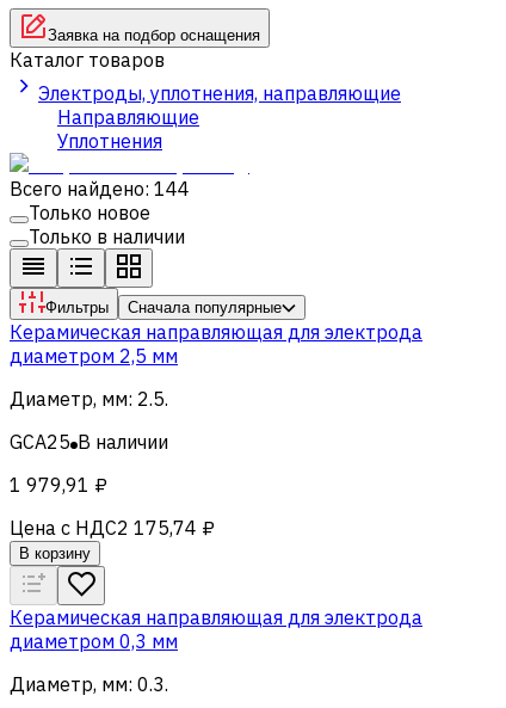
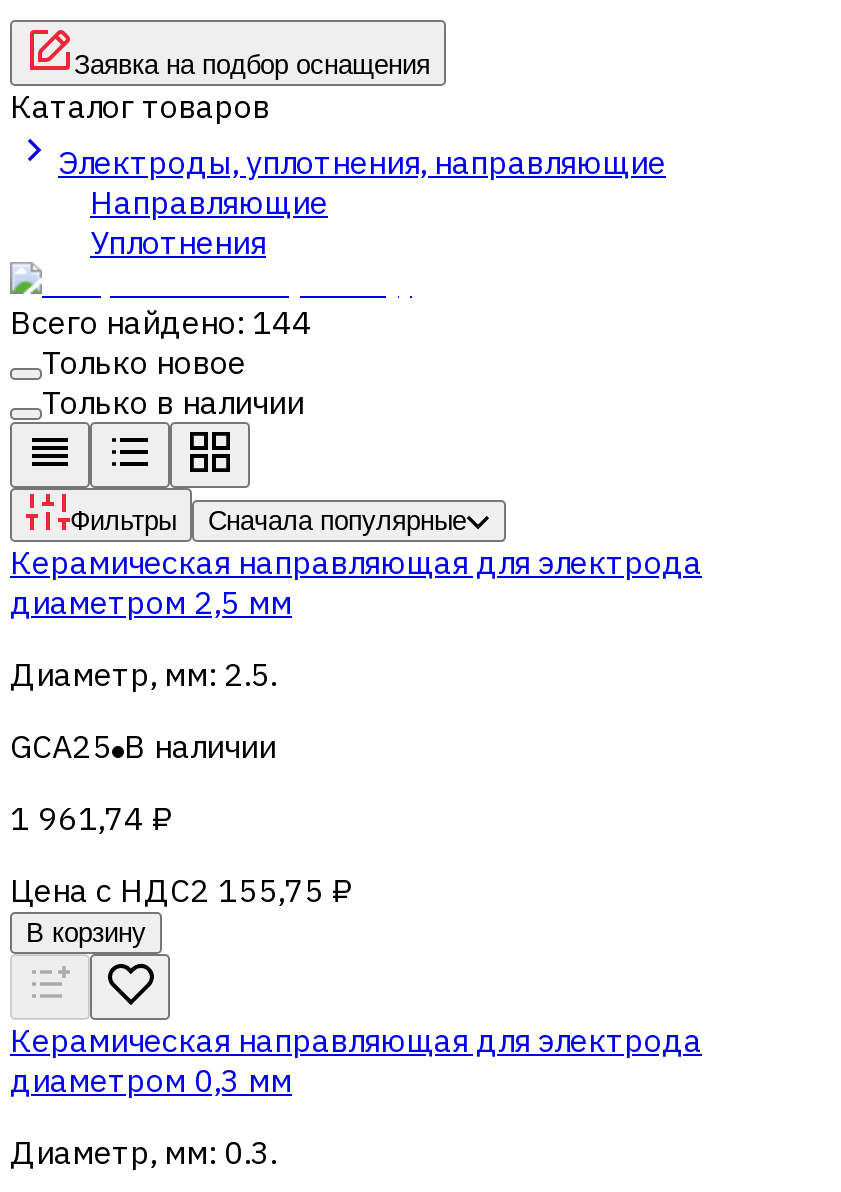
[10,473,107,497] 1 979,91 ₽ -> [10,798,174,838] 1 961,74 ₽
[10,516,215,540] Цена с НДС2 175,74 ₽ -> [10,870,354,910] Цена с НДС2 155,75 ₽

